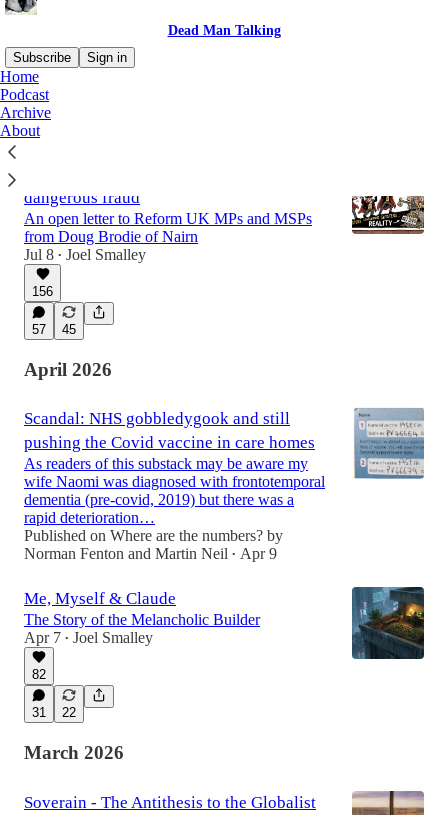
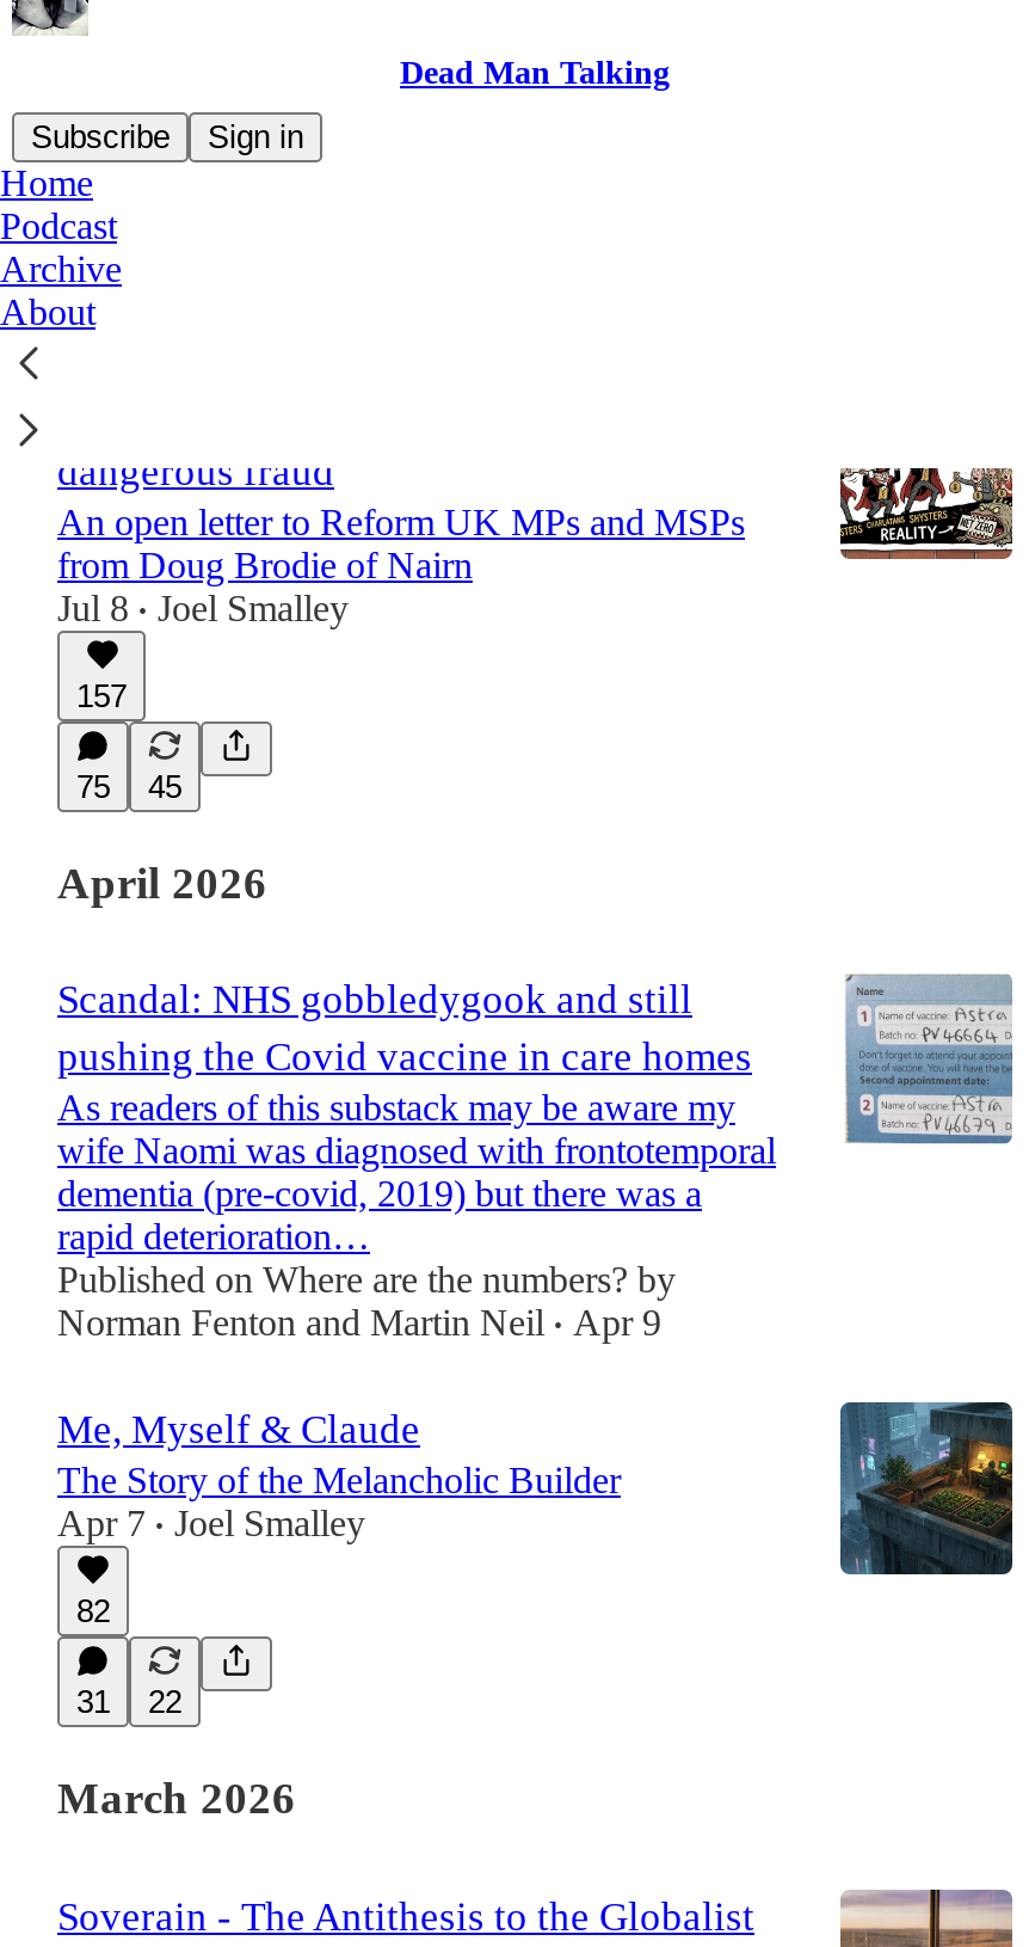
[32,284,53,299] 156 -> [76,678,127,714] 157
[32,322,76,337] 57 45 -> [76,769,181,805] 75 45

